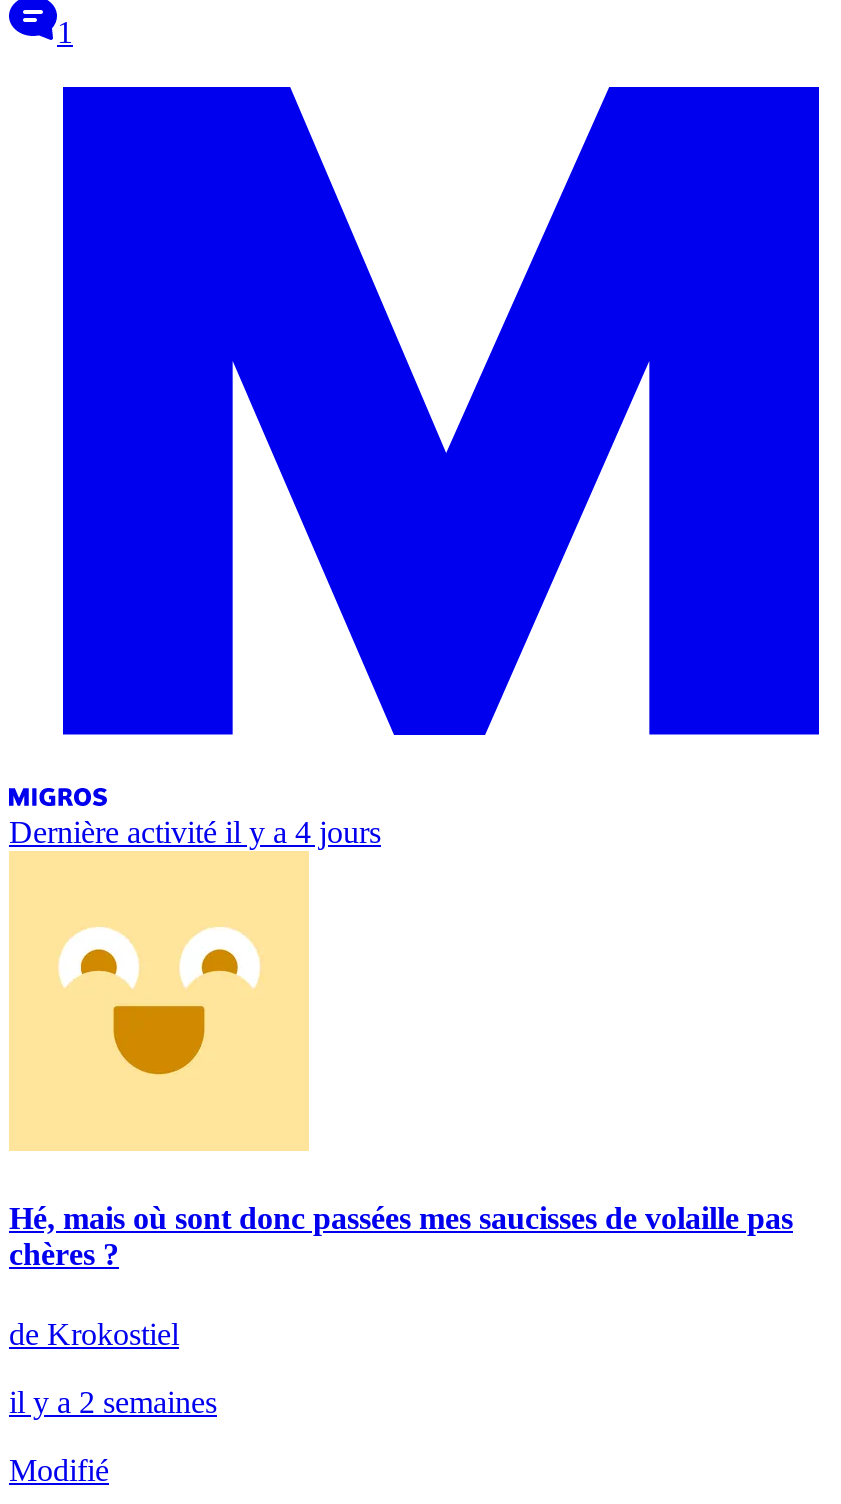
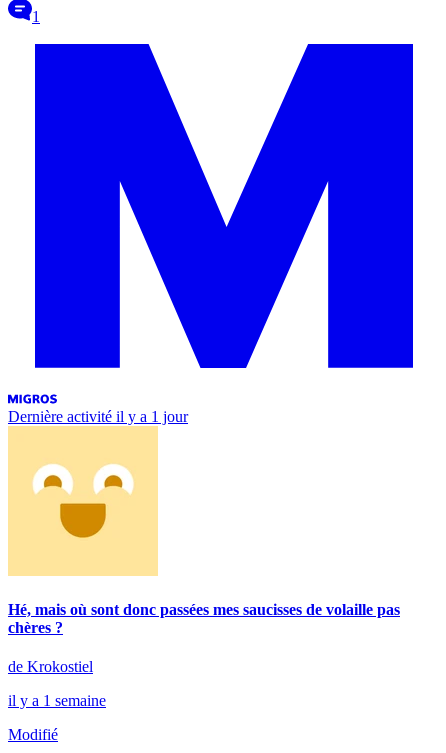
[9,815,381,849] Dernière activité il y a 4 jours -> [8,408,188,425] Dernière activité il y a 1 jour
[9,1384,217,1418] il y a 2 semaines -> [8,692,106,709] il y a 1 semaine

